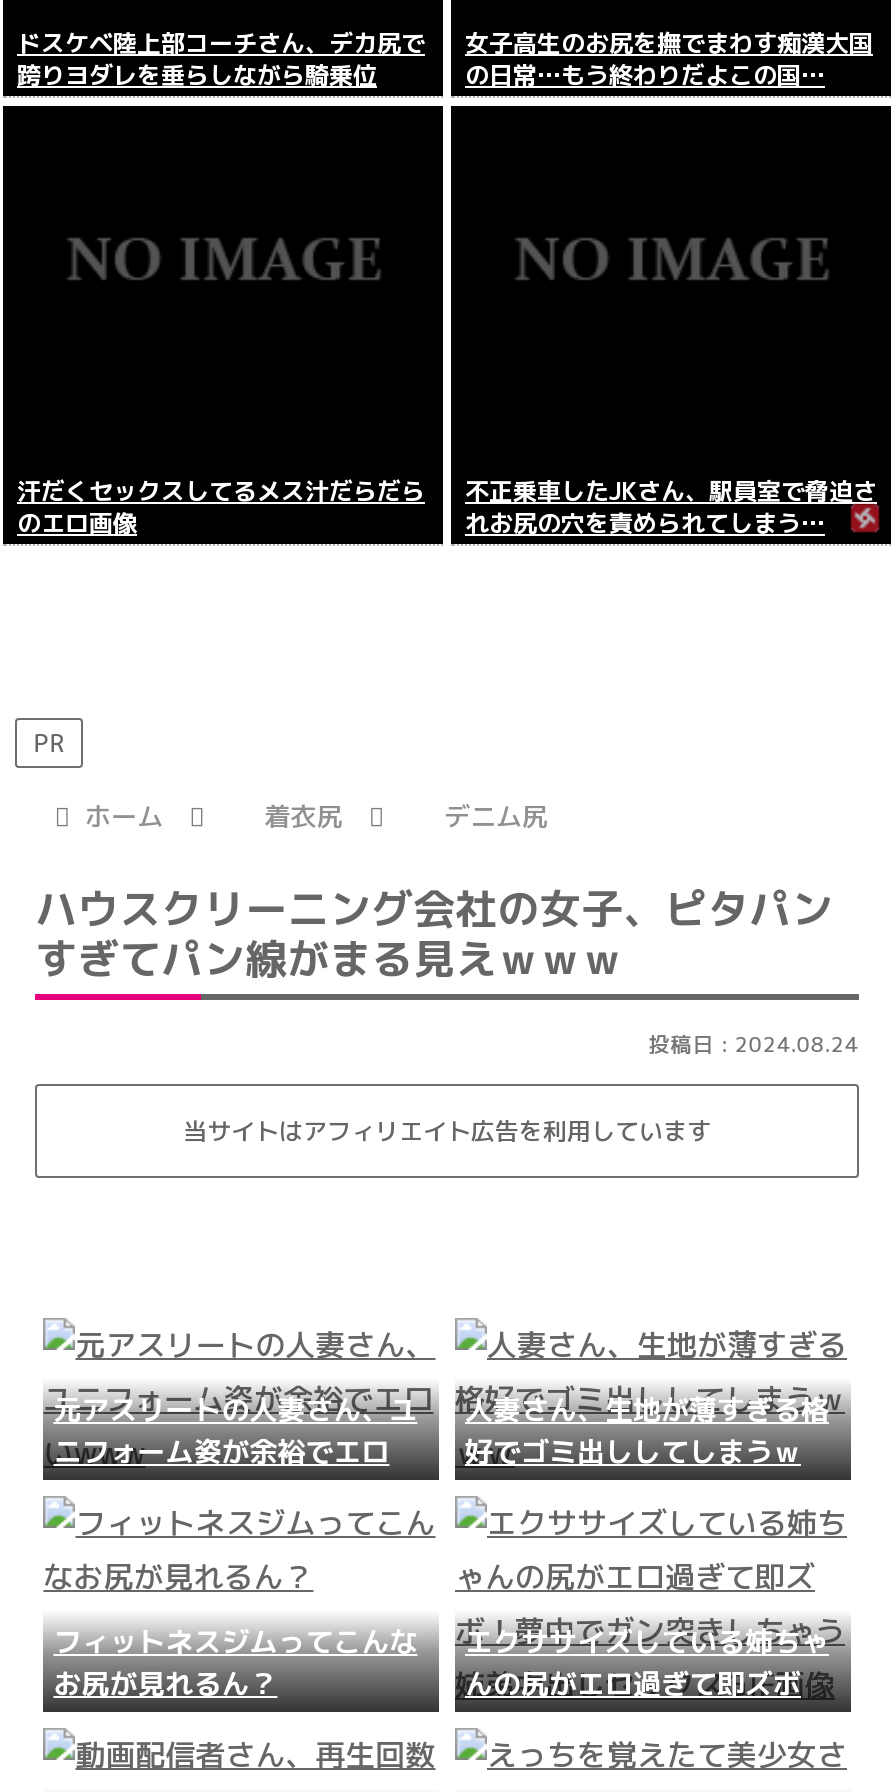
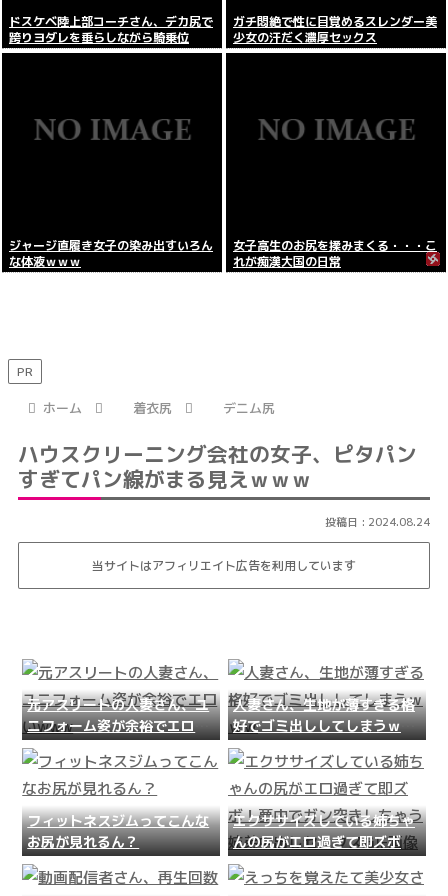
[465,26,873,92] 女子高生のお尻を撫でまわす痴漢大国 | の日常…もう終わりだよこの国… -> [233,13,437,46] ガチ悶絶で性に目覚めるスレンダー美 | 少女の汗だく濃厚セックス
[17,474,425,540] 汗だくセックスしてるメス汁だらだら | のエロ画像 -> [9,237,213,270] ジャージ直履き女子の染み出すいろん | な体液ｗｗｗ
[465,474,877,540] 不正乗車したJKさん、駅員室で脅迫さ | れお尻の穴を責められてしまう… -> [233,237,437,270] 女子高生のお尻を揉みまくる・・・こ | れが痴漢大国の日常

